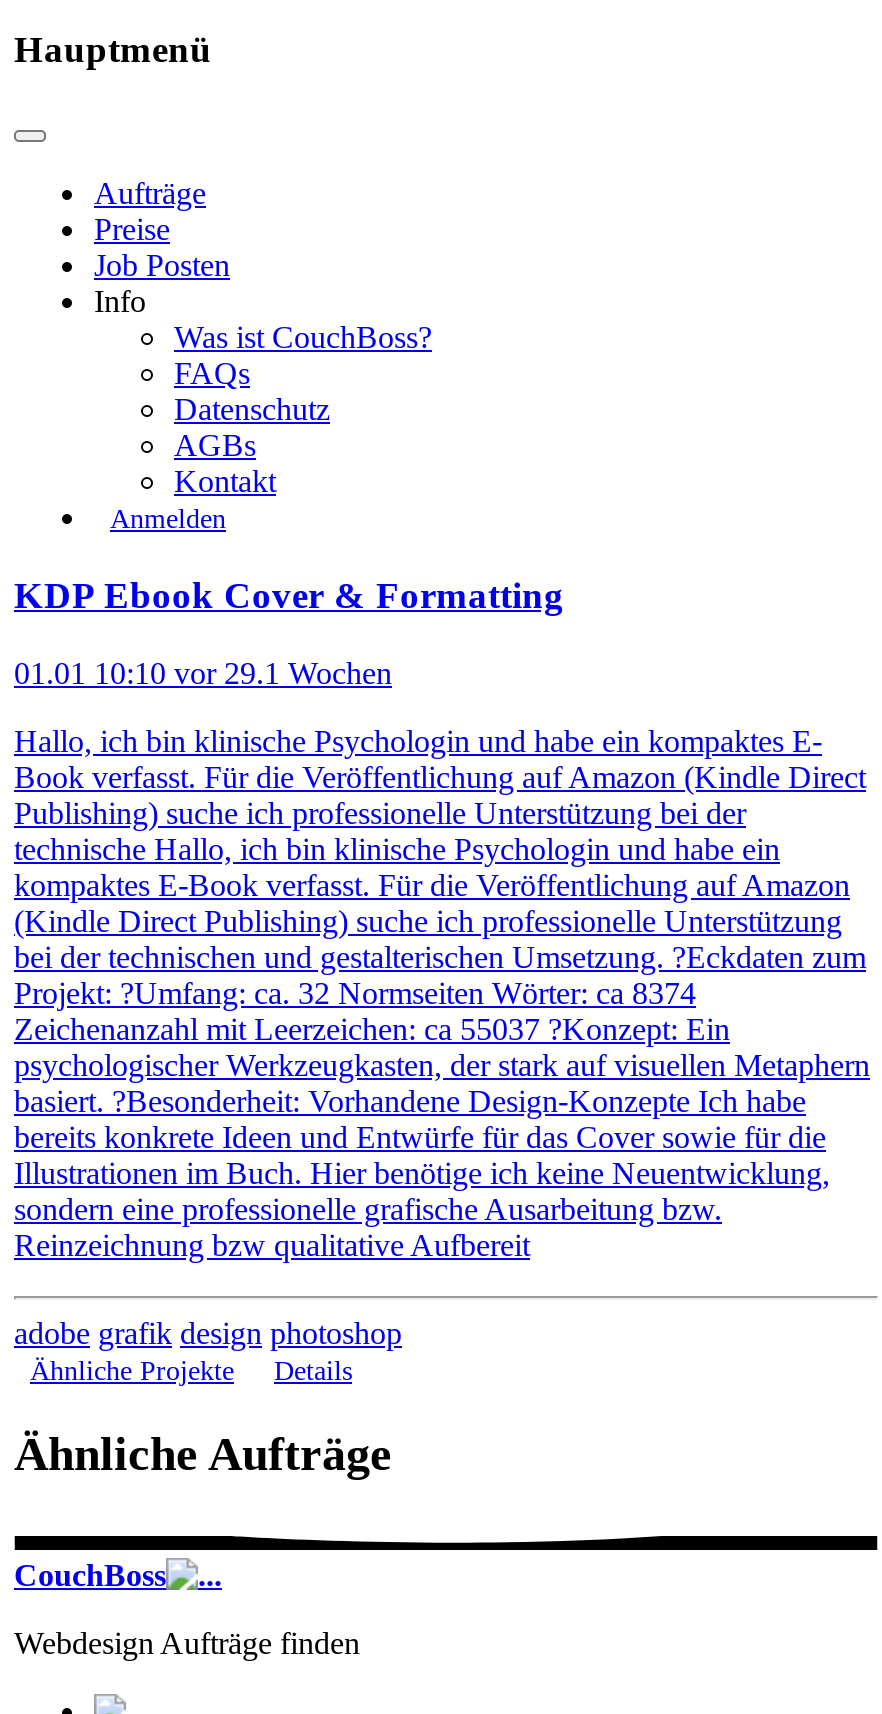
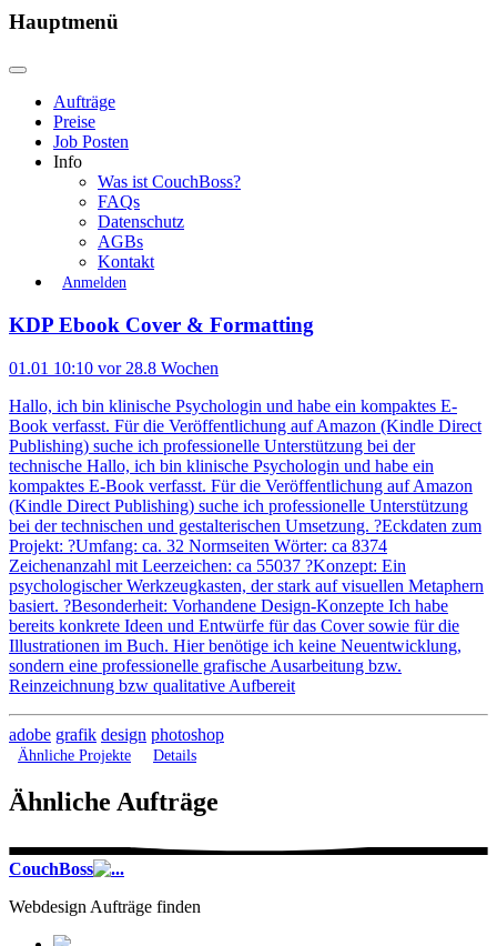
[14,656,392,690] 01.01 10:10 vor 29.1 Wochen -> [9,359,219,377] 01.01 10:10 vor 28.8 Wochen

